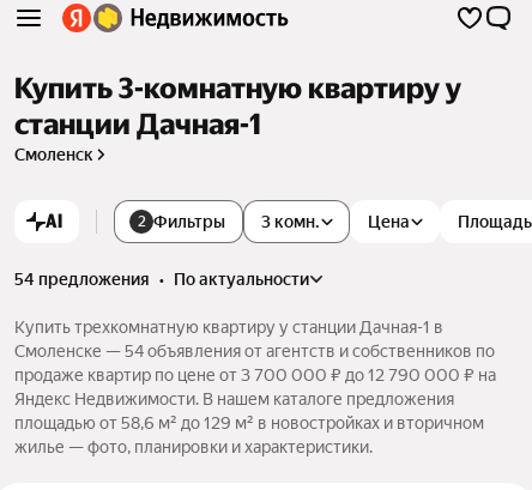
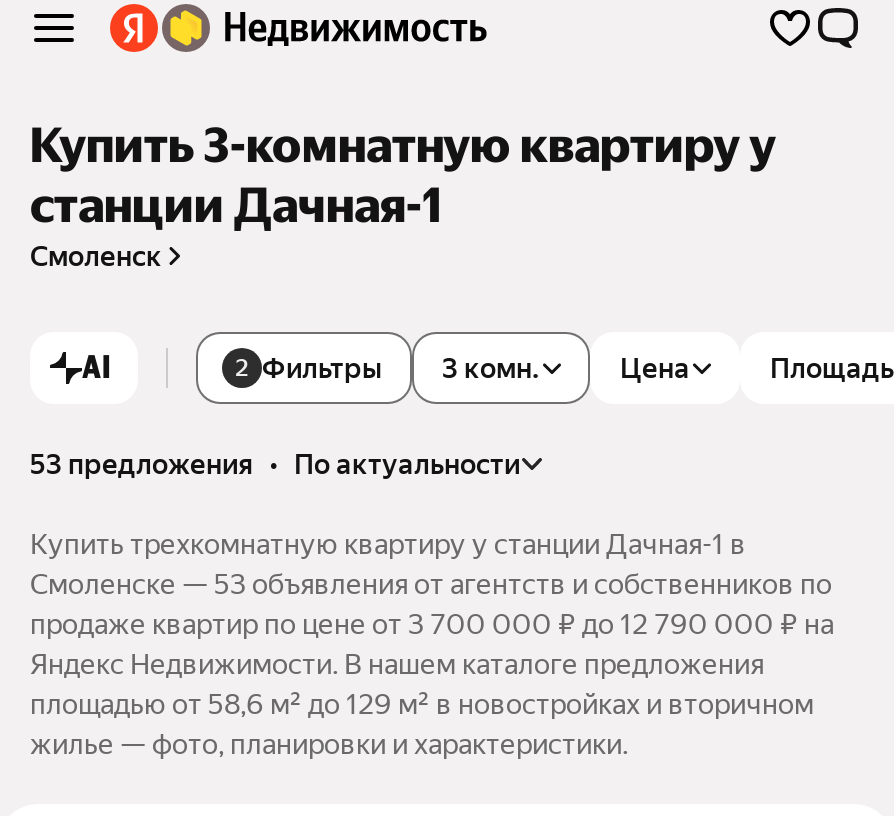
[14,269,309,288] 54 предложения • по актуальности -> [30,448,520,480] 53 предложения • по актуальности
[14,341,495,360] Смоленске — 54 объявления от агентств и собственников по -> [30,568,832,600] Смоленске — 53 объявления от агентств и собственников по

